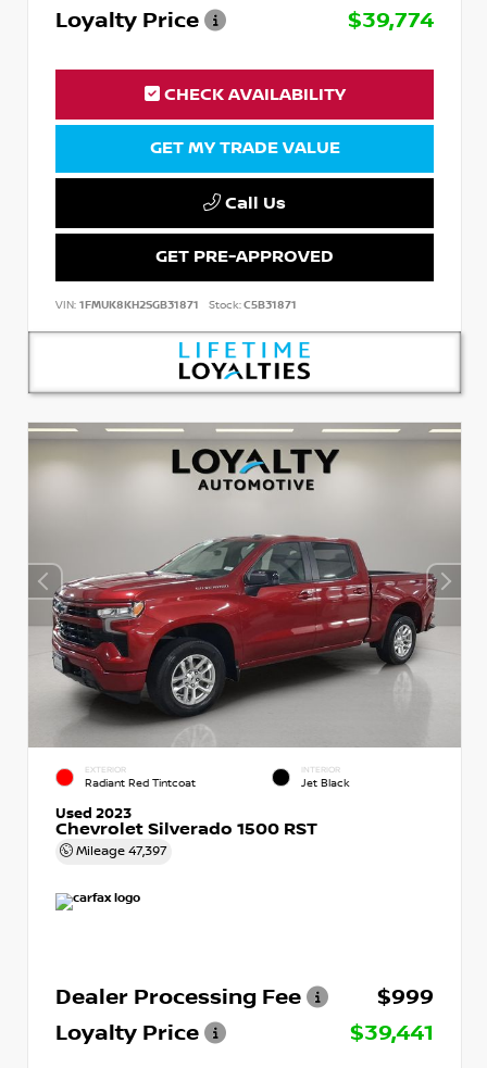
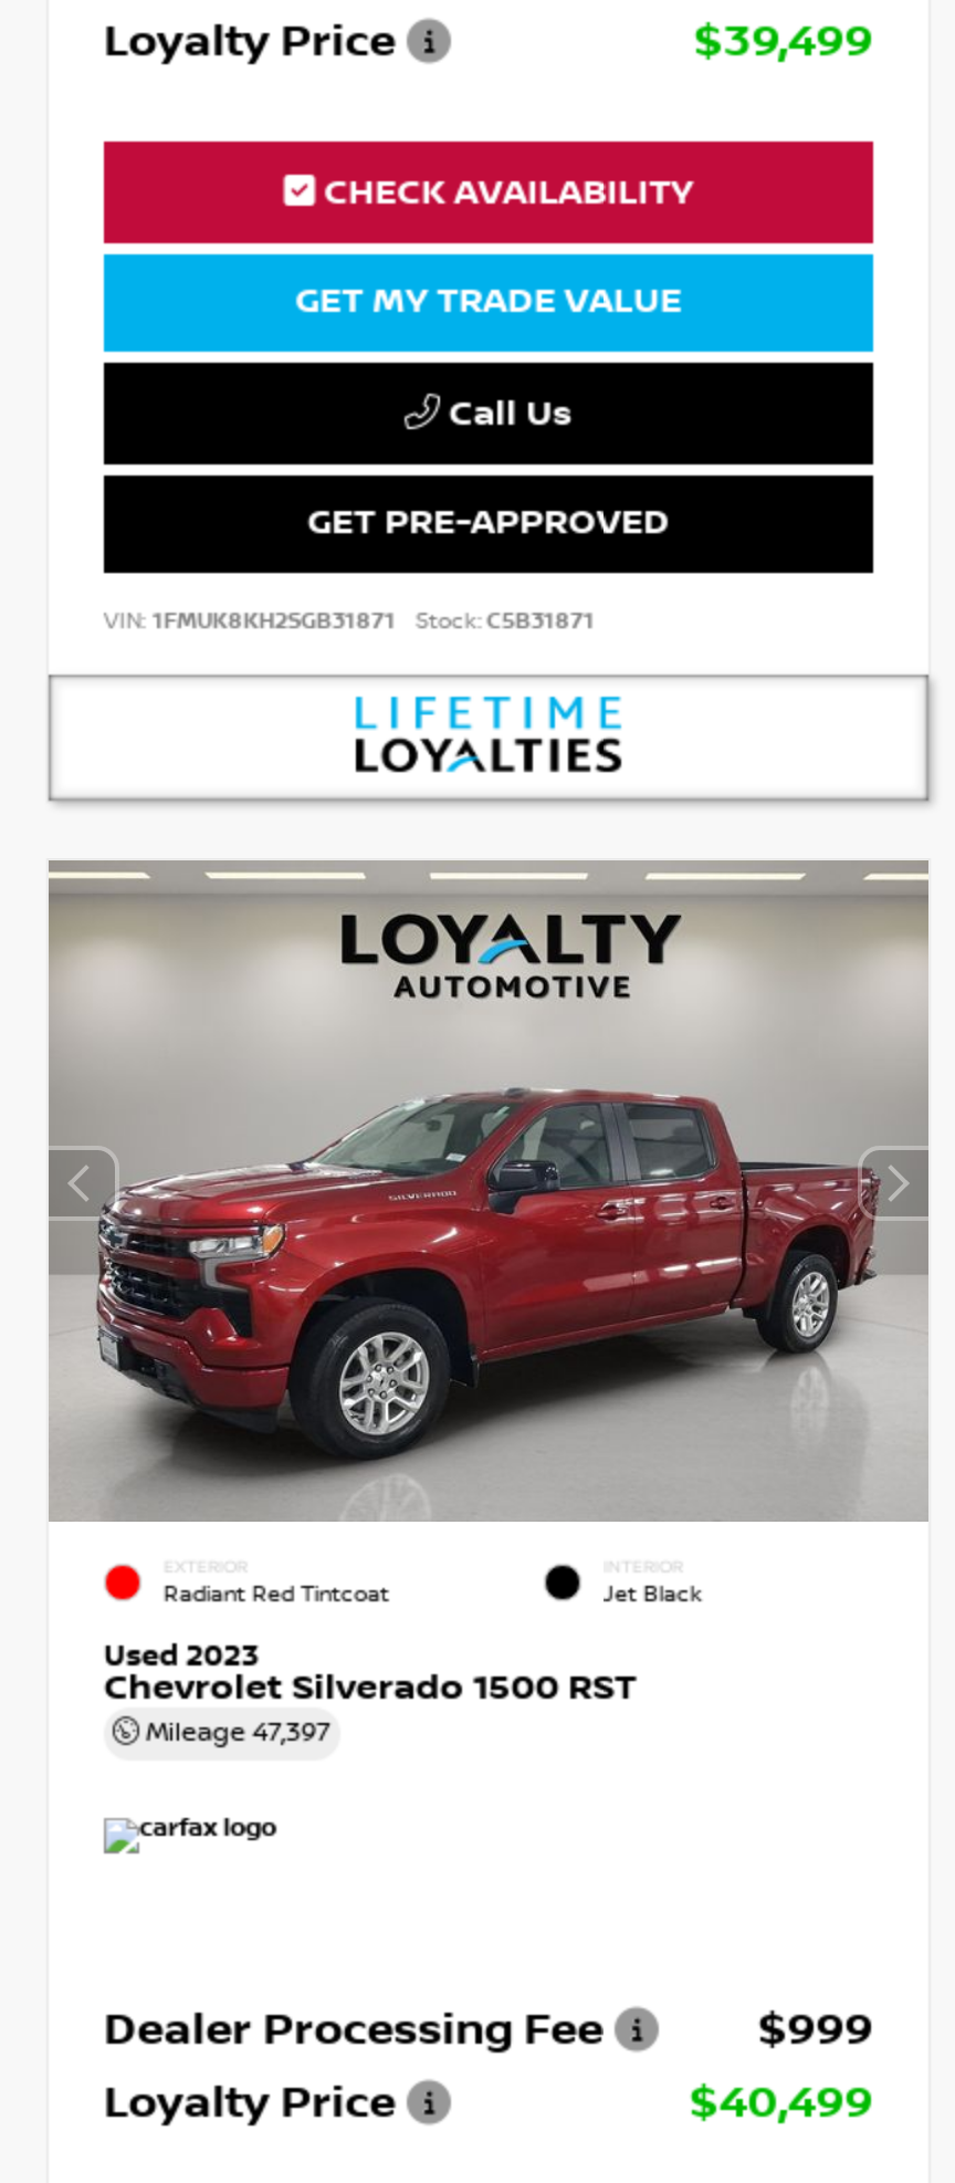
[348,7,434,33] $39,774 -> [694,13,873,66] $39,499
[350,1020,434,1046] $39,441 -> [690,2076,873,2129] $40,499

